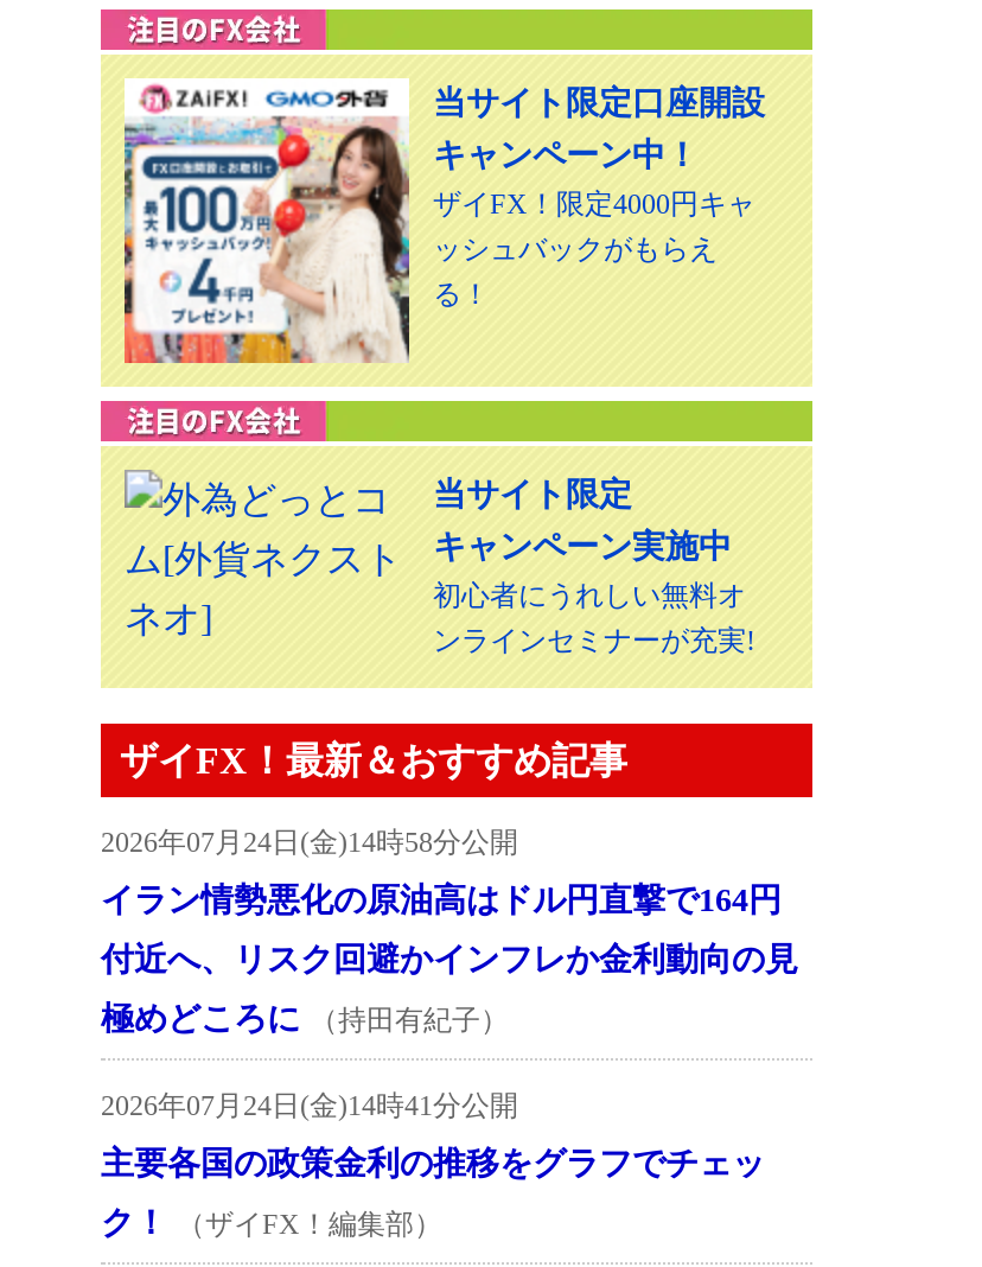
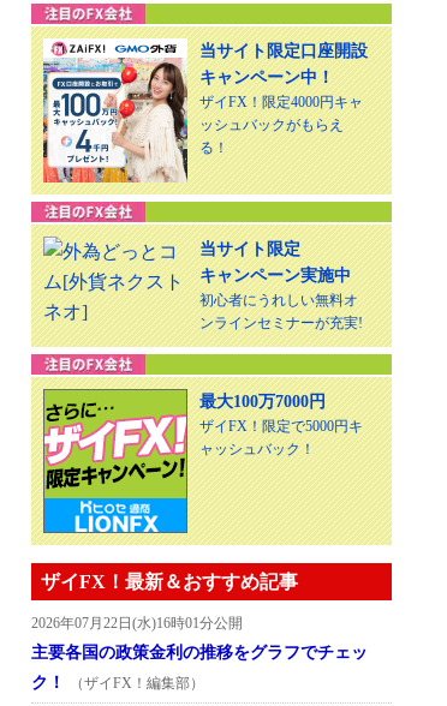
none -> [30,353,392,458] [image] | 最大100万7000円 | ザイFX！限定で5000円キ | ャッシュバック！
moved [120,741,627,781] -> [41,572,298,592]: ザイFX！最新＆おすすめ記事
[101,826,798,1123] 2026年07月24日(金)14時58分公開 | イラン情勢悪化の原油高はドル円直撃で164円 | 付近へ、リスク回避かインフレか金利動向の見 | 極めどころに （持田有紀子） | 2026年07月24日(金)14時41分公開 -> [31,615,243,632] 2026年07月22日(水)16時01分公開

